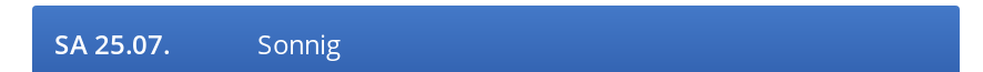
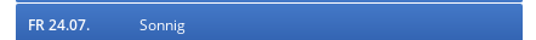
[54,25,170,63] SA 25.07. -> [28,15,90,35] FR 24.07.

